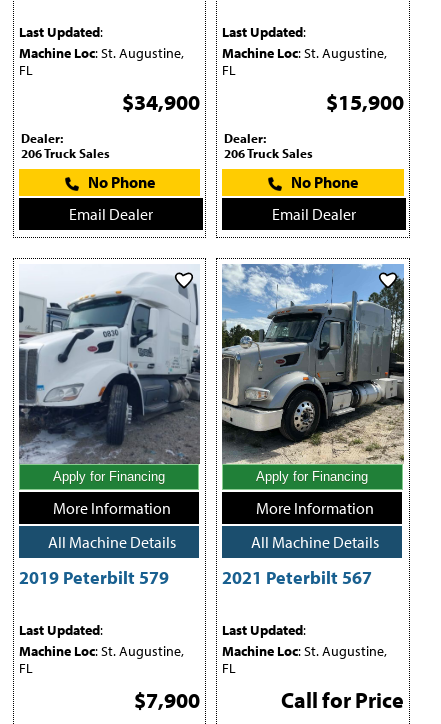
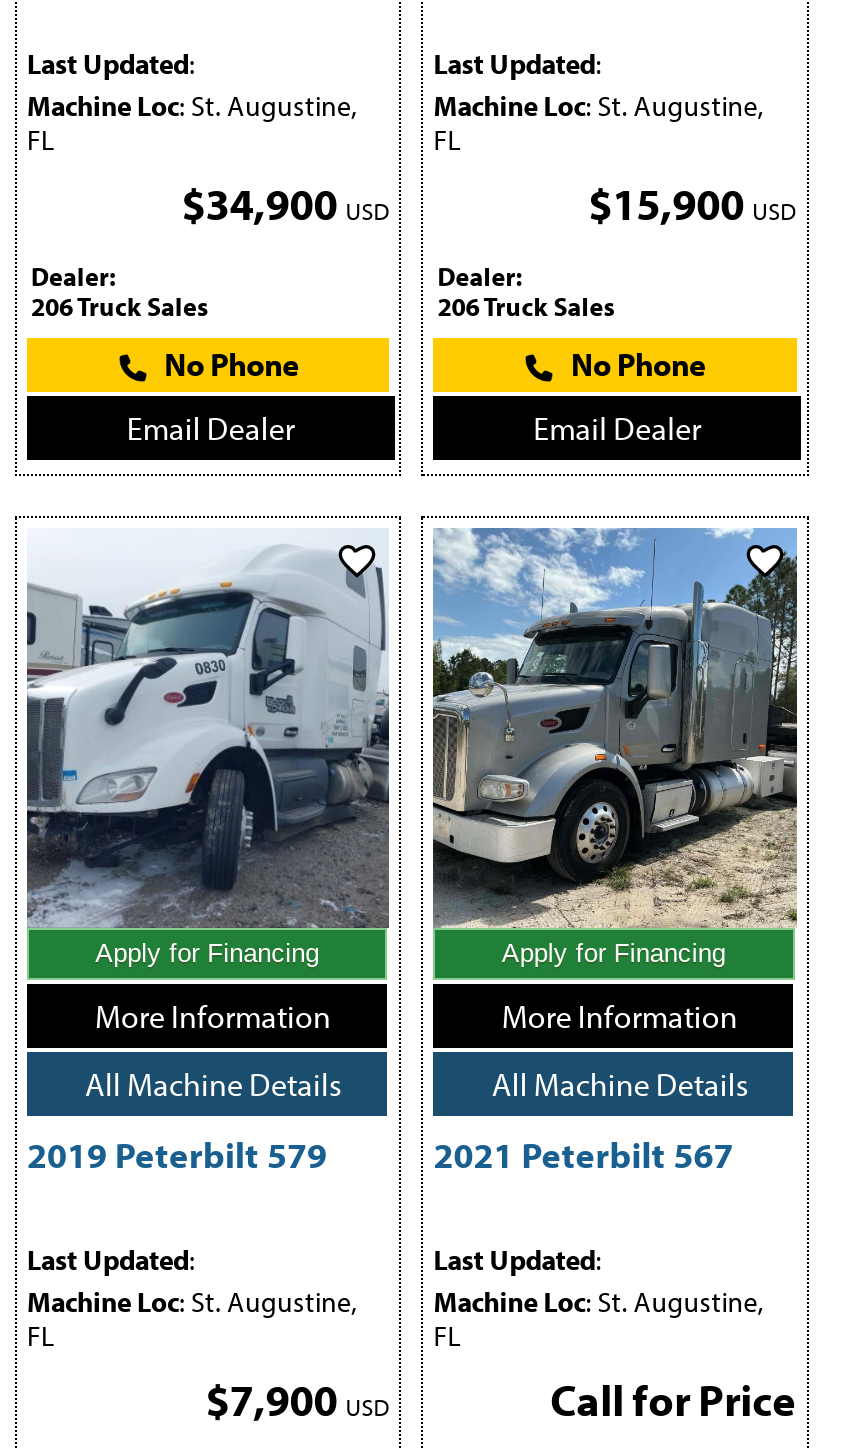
[122,88,200,116] $34,900 -> [182,176,390,232] $34,900 USD
[326,88,404,116] $15,900 -> [588,176,796,232] $15,900 USD
[134,686,200,714] $7,900 -> [206,1372,390,1428] $7,900 USD

